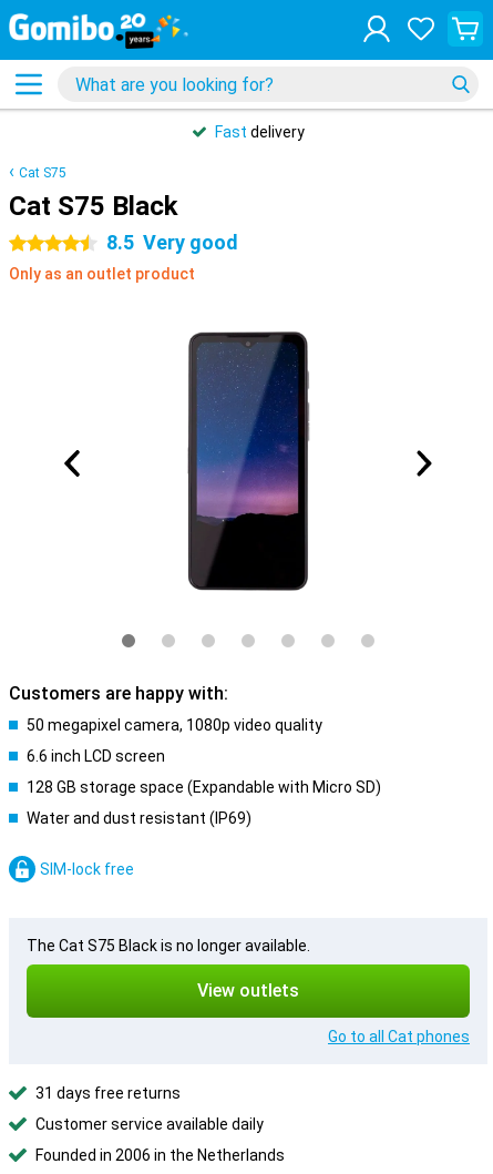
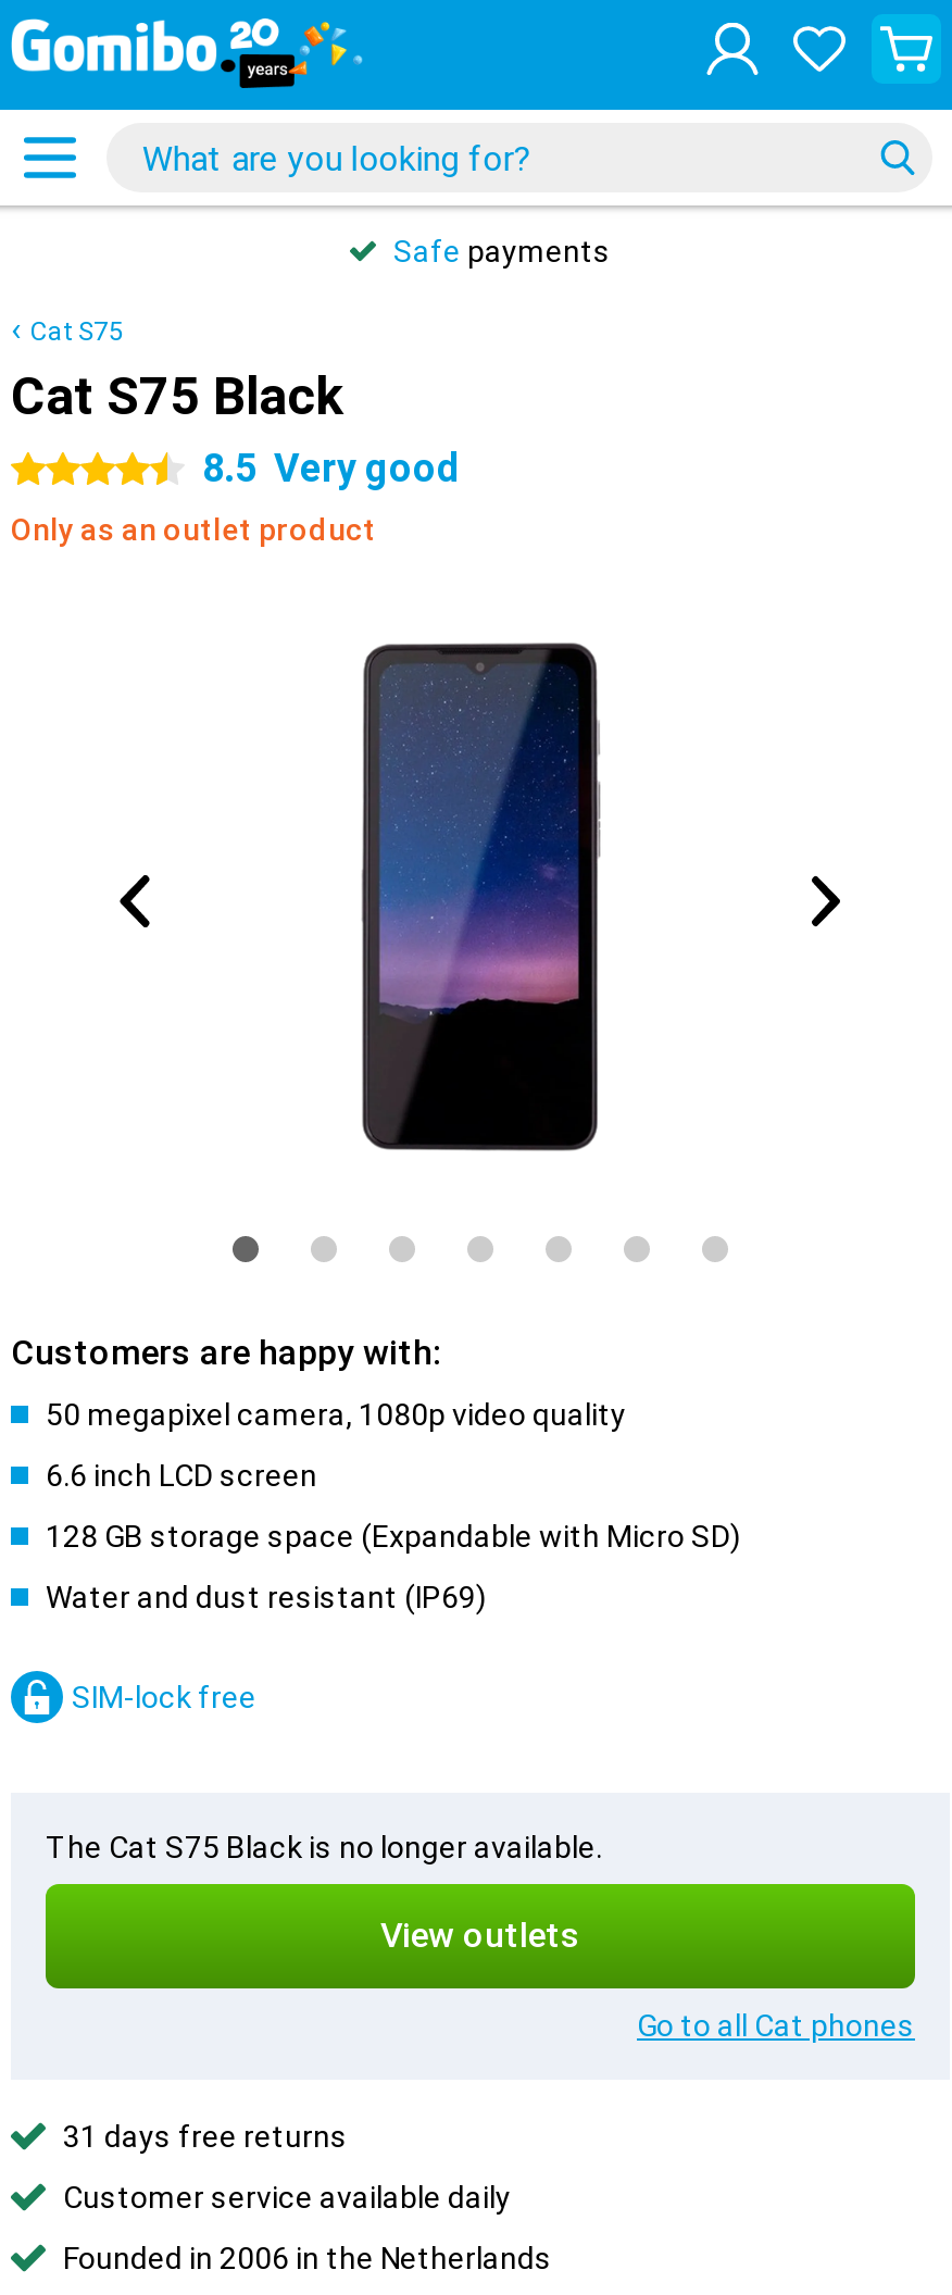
[214,123,304,141] Fast delivery -> [393,234,611,269] Safe payments

